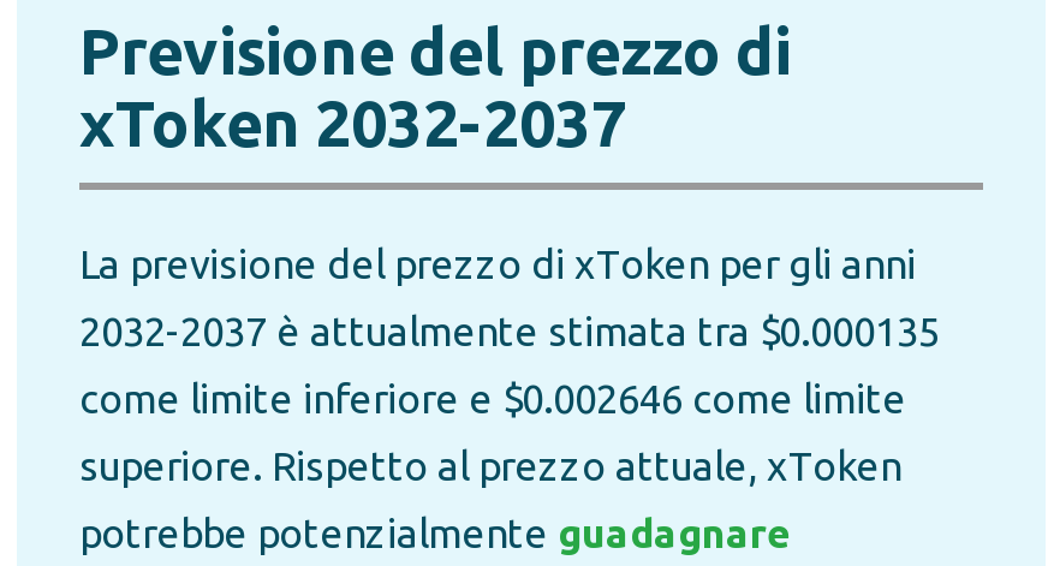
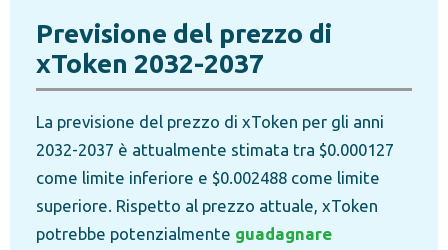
[79,307,940,353] 2032-2037 è attualmente stimata tra $0.000135 -> [36,140,394,159] 2032-2037 è attualmente stimata tra $0.000127
[79,375,906,420] come limite inferiore e $0.002646 come limite -> [36,168,380,187] come limite inferiore e $0.002488 come limite

